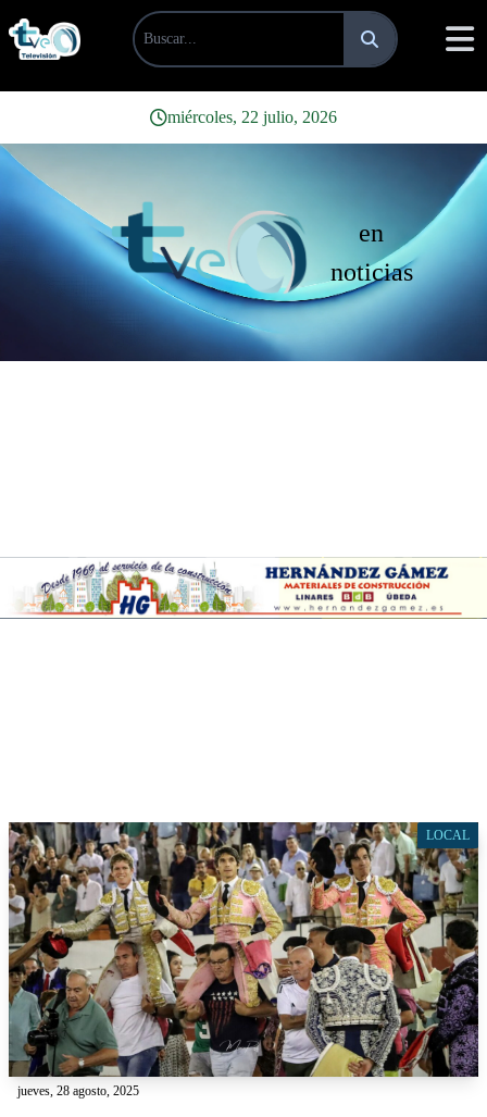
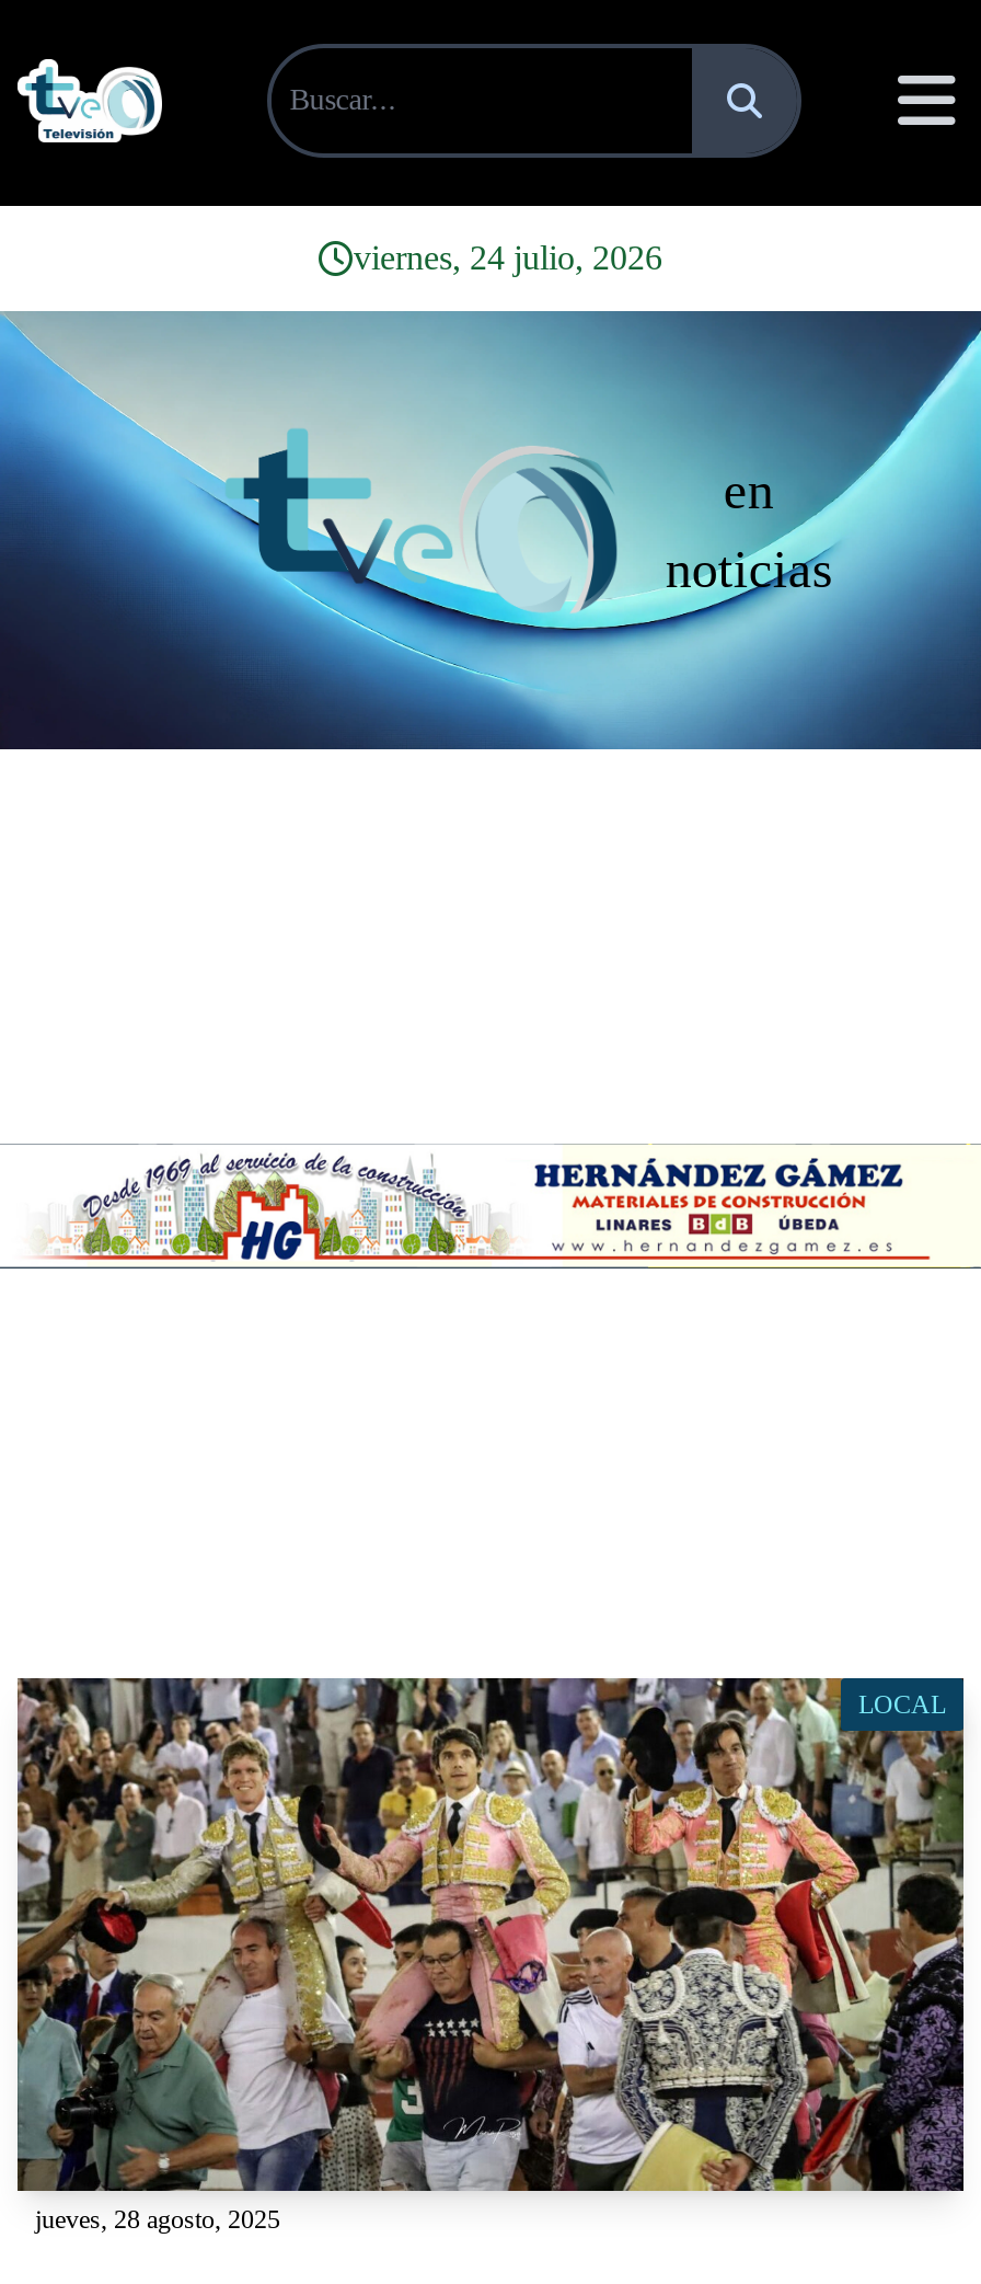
[167,108,337,126] miércoles, 22 julio, 2026 -> [354,239,662,276] viernes, 24 julio, 2026

